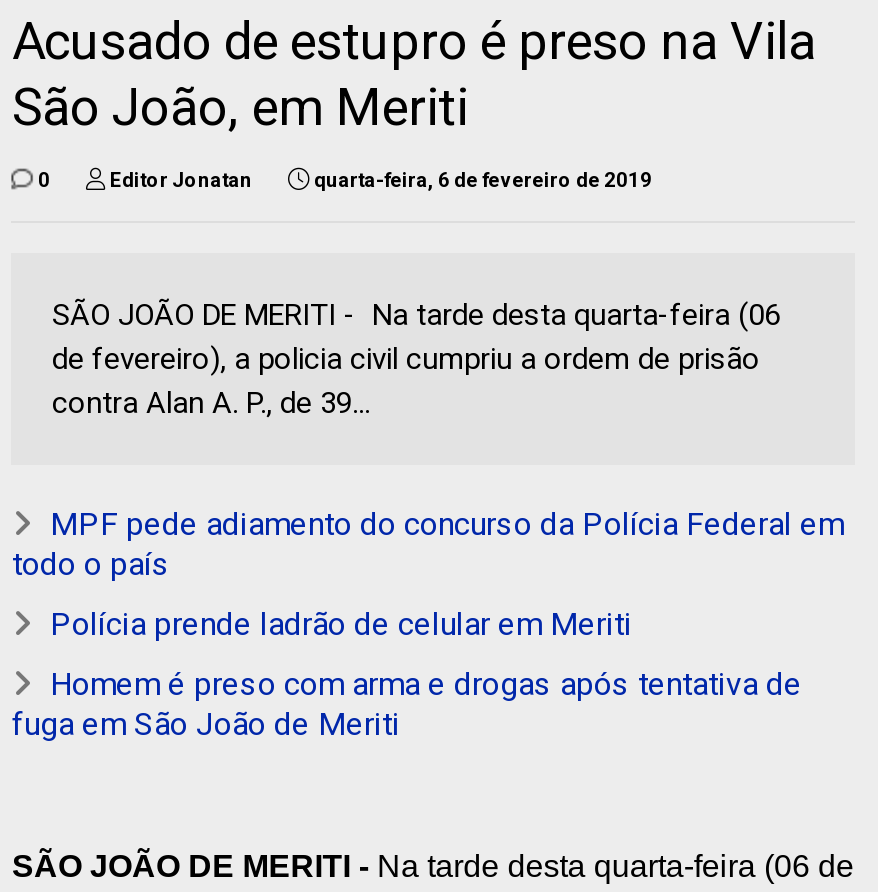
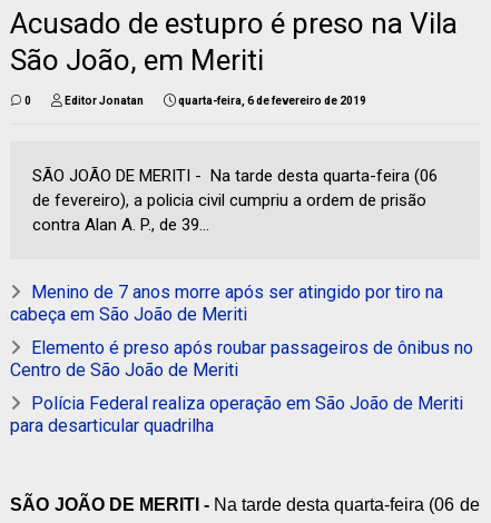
[12,505,844,583] MPF pede adiamento do concurso da Polícia Federal em | todo o país -> [10,281,444,325] Menino de 7 anos morre após ser atingido por tiro na | cabeça em São João de Meriti
[50,605,632,643] Polícia prende ladrão de celular em Meriti -> [10,337,474,380] Elemento é preso após roubar passageiros de ônibus no | Centro de São João de Meriti
[12,665,802,743] Homem é preso com arma e drogas após tentativa de | fuga em São João de Meriti -> [10,393,464,436] Polícia Federal realiza operação em São João de Meriti | para desarticular quadrilha

